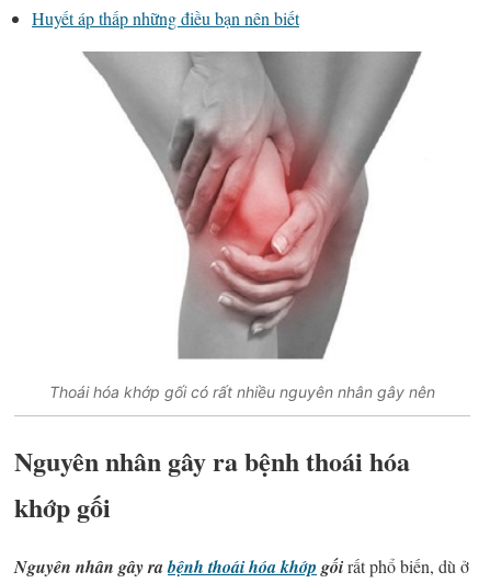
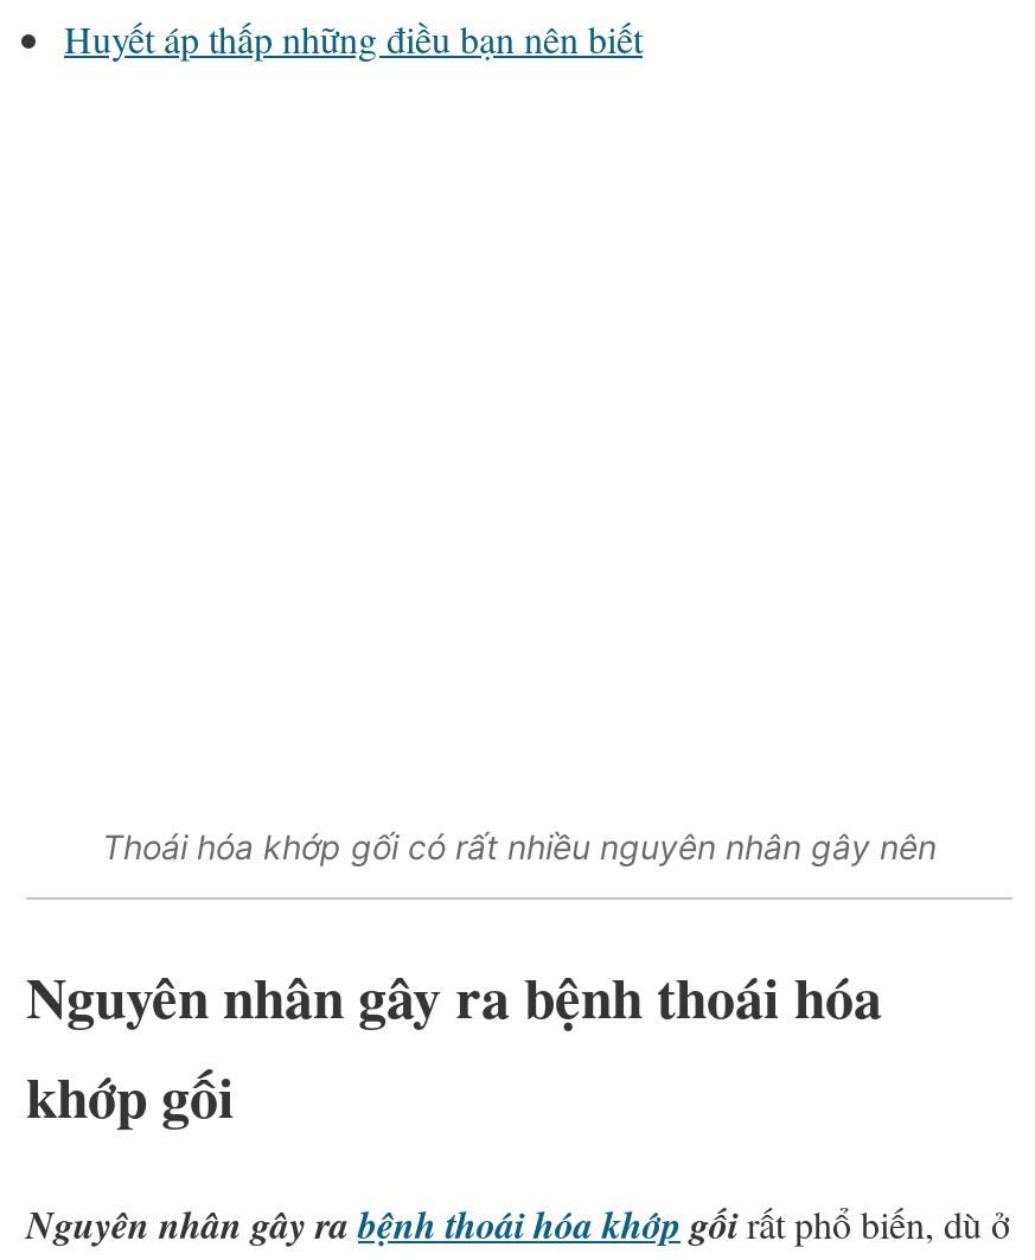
[82,50,422,361] [image] -> none

